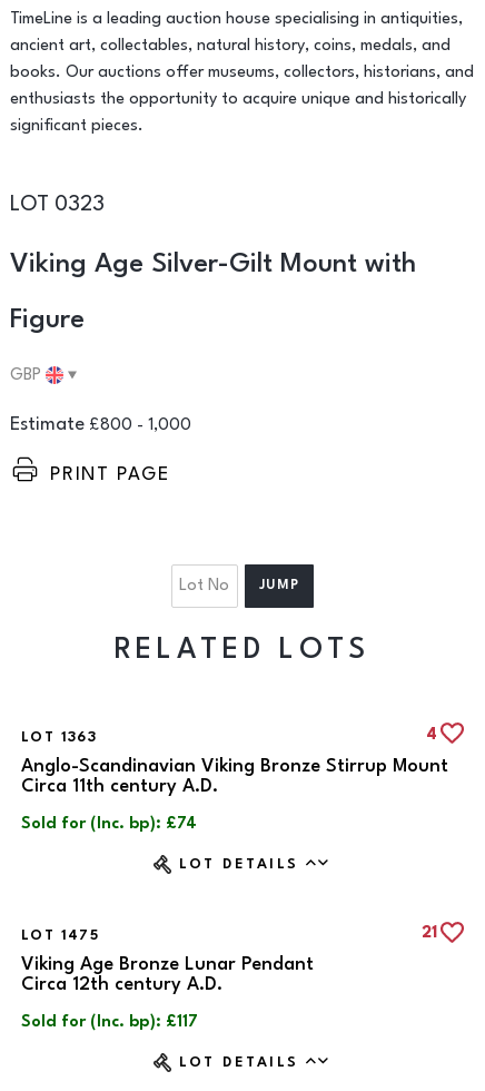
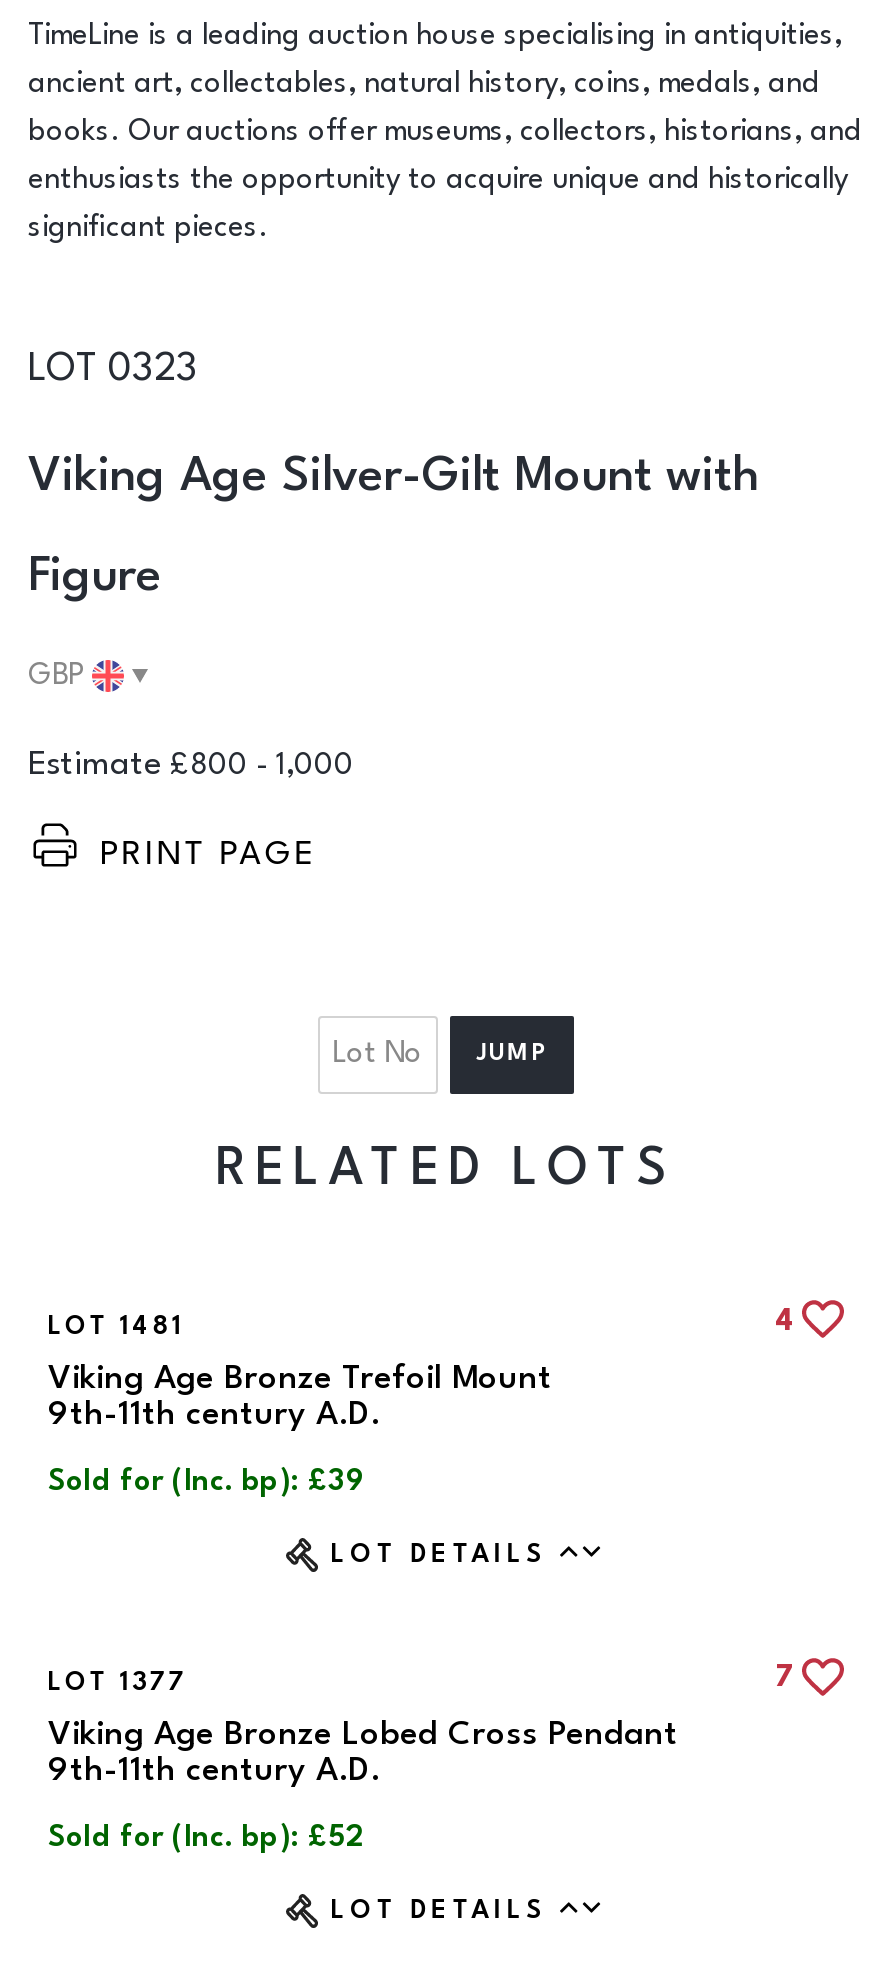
[21,730,97,745] LOT 1363 -> [48,1314,184,1340] LOT 1481
[21,757,448,796] Anglo-Scandinavian Viking Bronze Stirrup Mount | Circa 11th century A.D. -> [48,1362,552,1432] Viking Age Bronze Trefoil Mount | 9th-11th century A.D.
[21,816,197,833] Sold for (Inc. bp): £74 -> [48,1468,366,1498] Sold for (Inc. bp): £39
[21,925,437,943] LOT 1475 | 21 -> [48,1664,795,1697] LOT 1377 | 7
[21,956,314,995] Viking Age Bronze Lunar Pendant | Circa 12th century A.D. -> [48,1719,678,1789] Viking Age Bronze Lobed Cross Pendant | 9th-11th century A.D.
[21,1015,198,1031] Sold for (Inc. bp): £117 -> [48,1825,364,1855] Sold for (Inc. bp): £52

